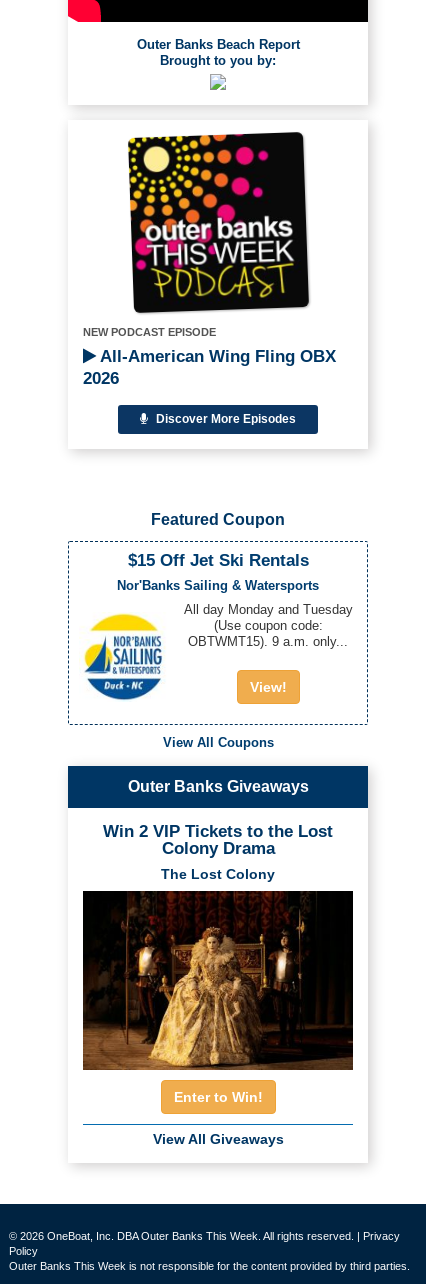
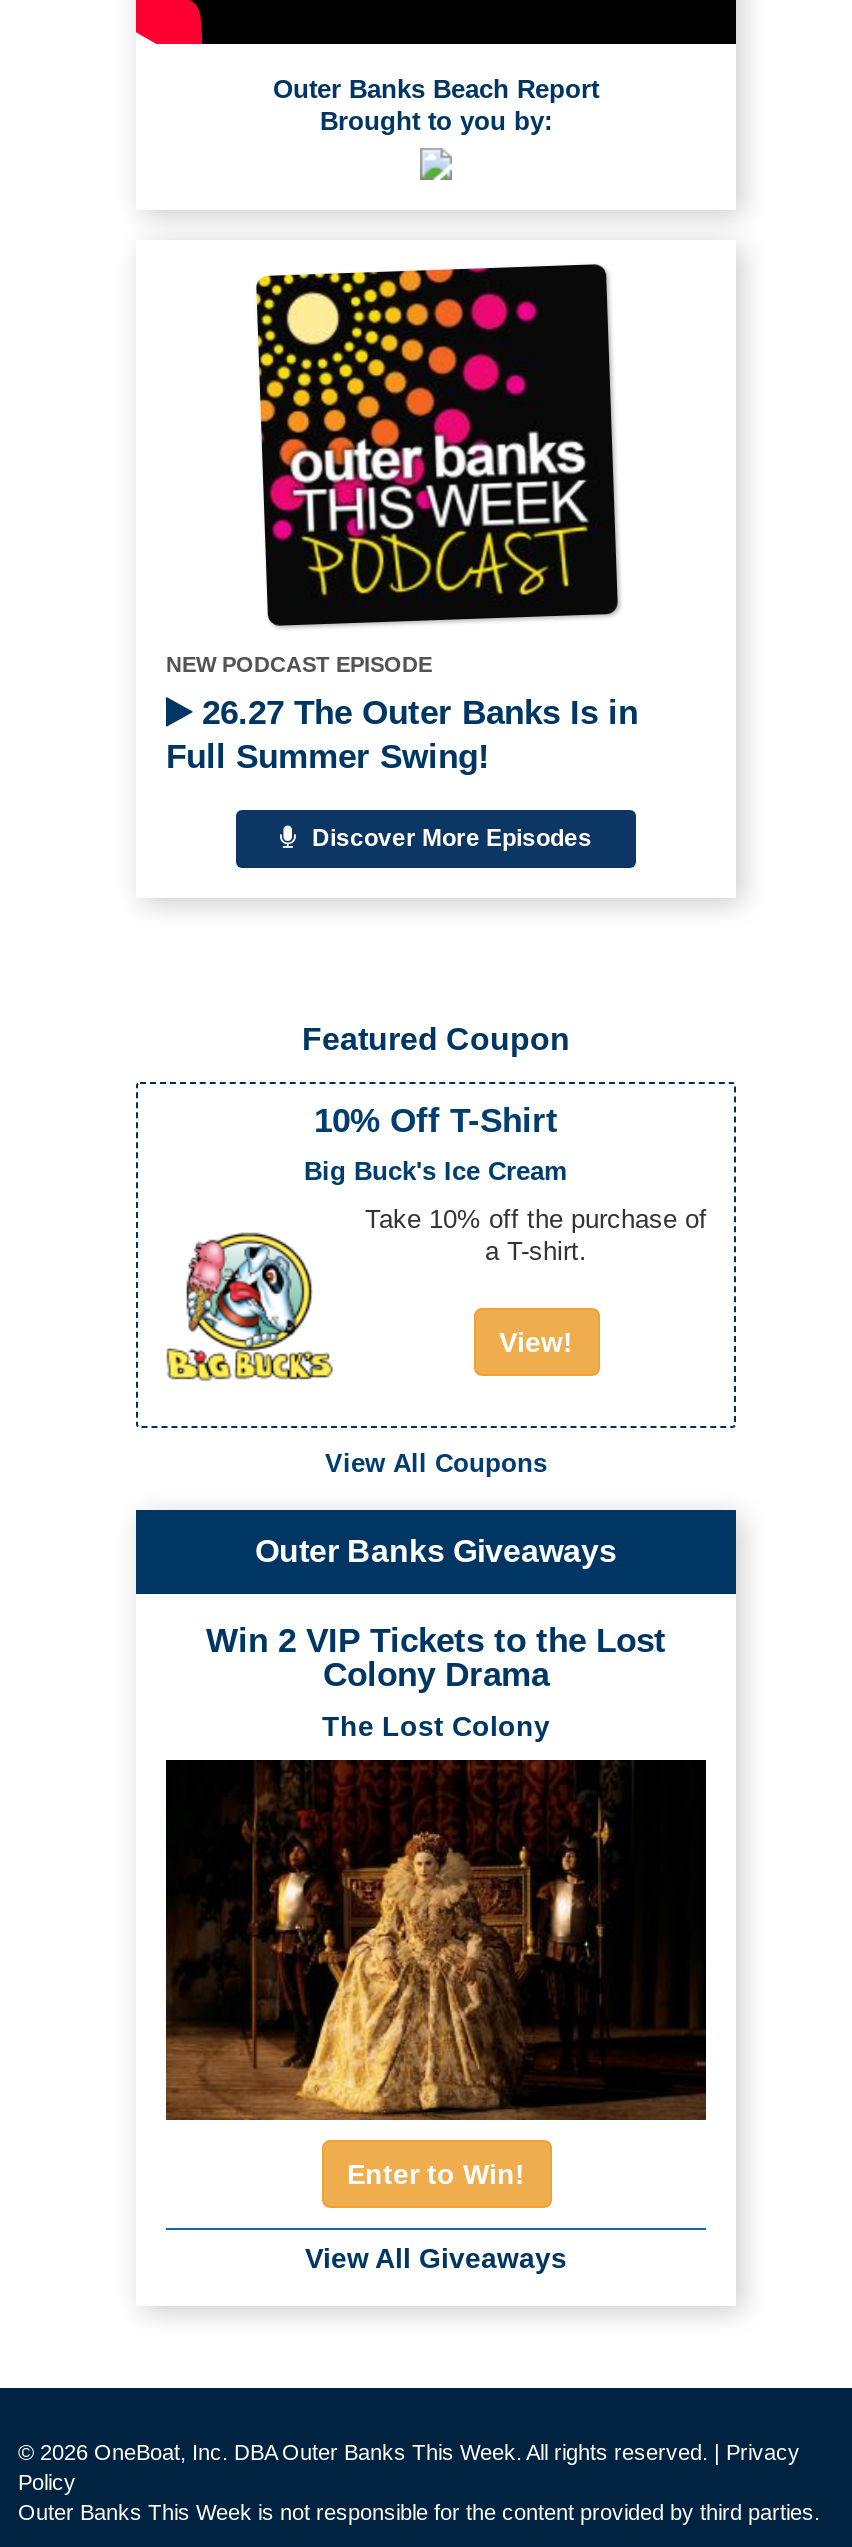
[83,346,336,387] All-American Wing Fling OBX | 2026 -> [166,693,638,775] 26.27 The Outer Banks Is in | Full Summer Swing!
[117,550,319,592] $15 Off Jet Ski Rentals | Nor'Banks Sailing & Watersports -> [304,1101,568,1185] 10% Off T-Shirt | Big Buck's Ice Cream
[83,601,352,701] [image] | All day Monday and Tuesday | (Use coupon code: | OBTWMT15). 9 a.m. only... -> [164,1203,707,1382] [image] | Take 10% off the purchase of | a T-shirt.

